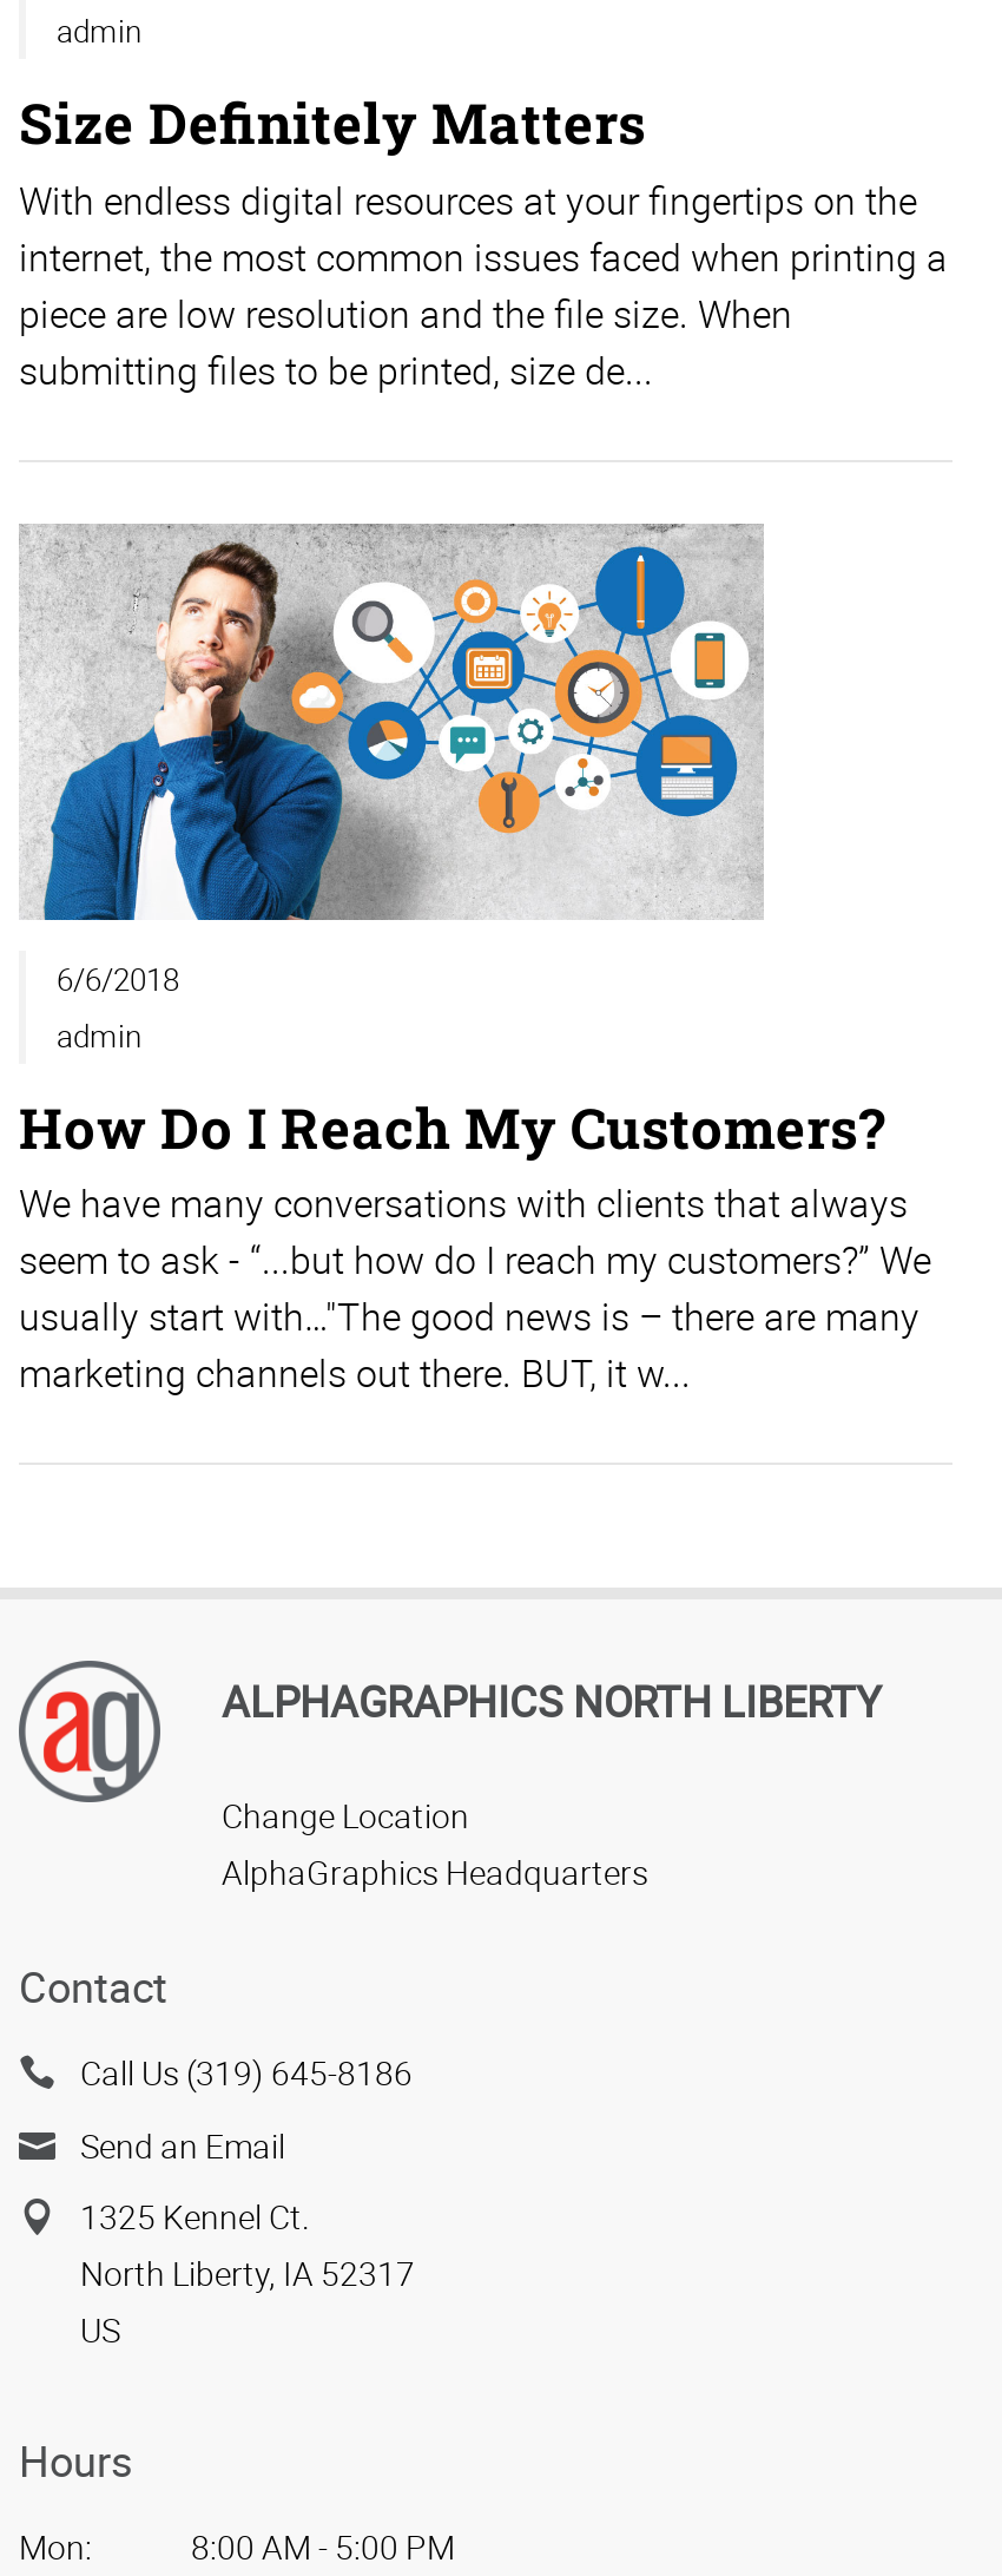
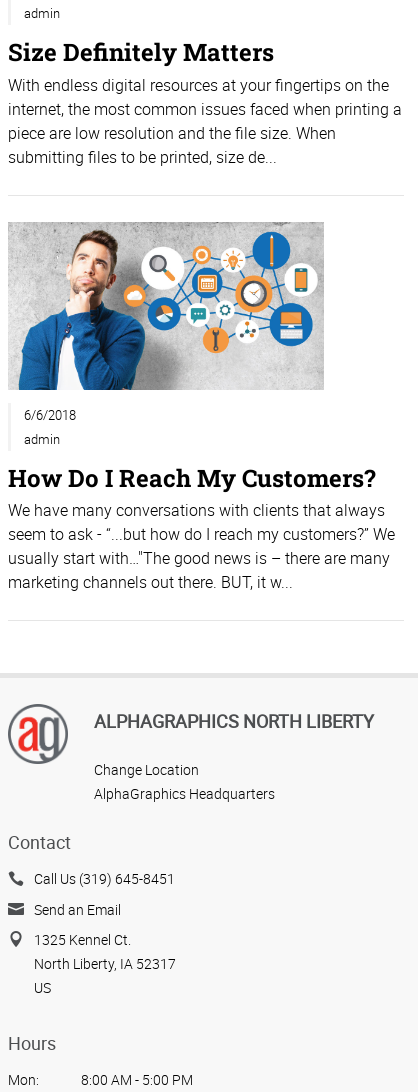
[80,2051,413,2096] Call Us (319) 645-8186 -> [34,869,175,888] Call Us (319) 645-8451

